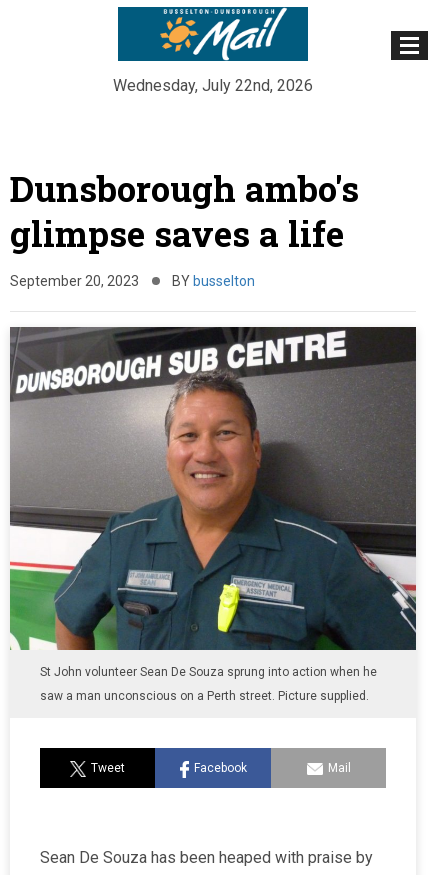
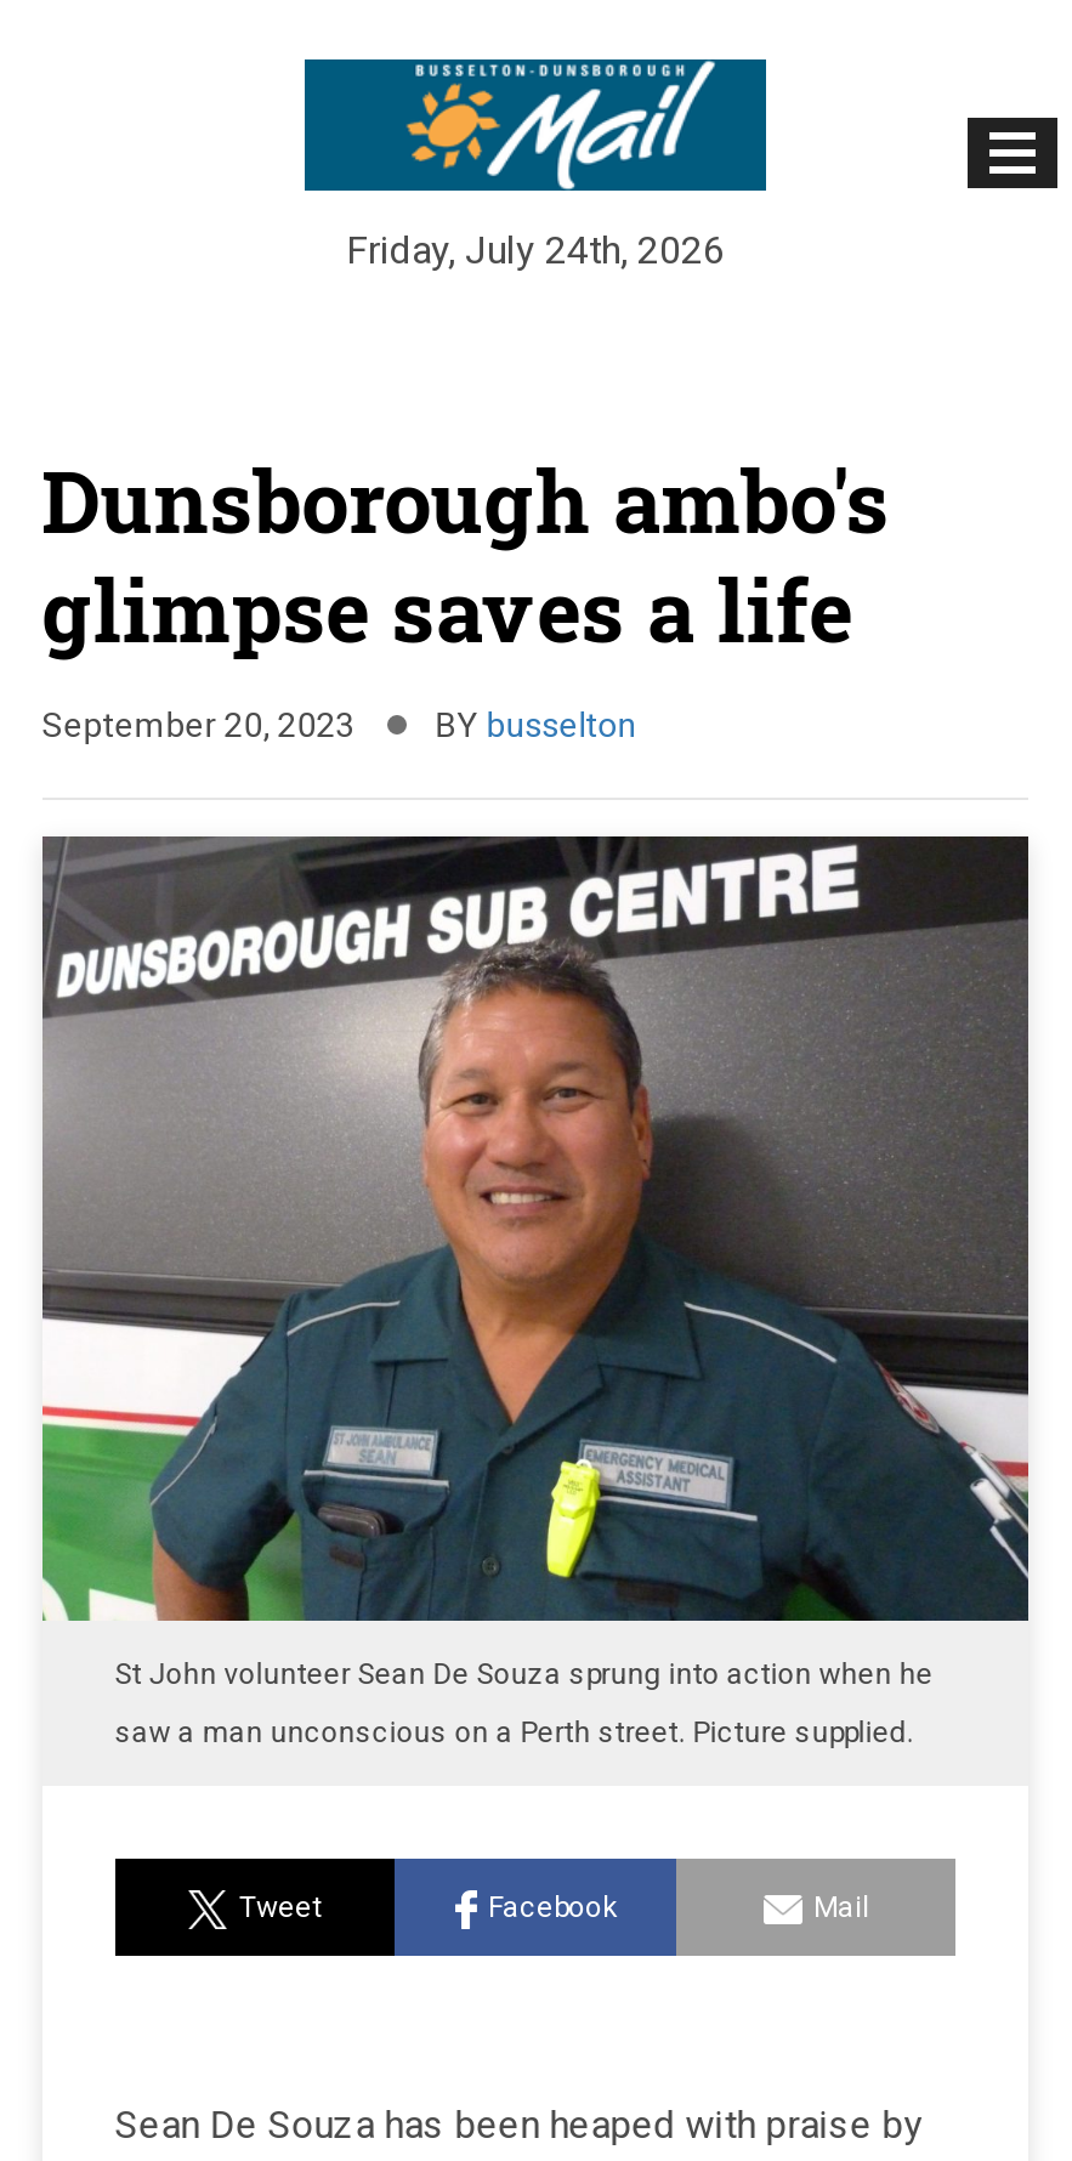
[113,76,313,95] Wednesday, July 22nd, 2026 -> [346,227,725,273] Friday, July 24th, 2026

